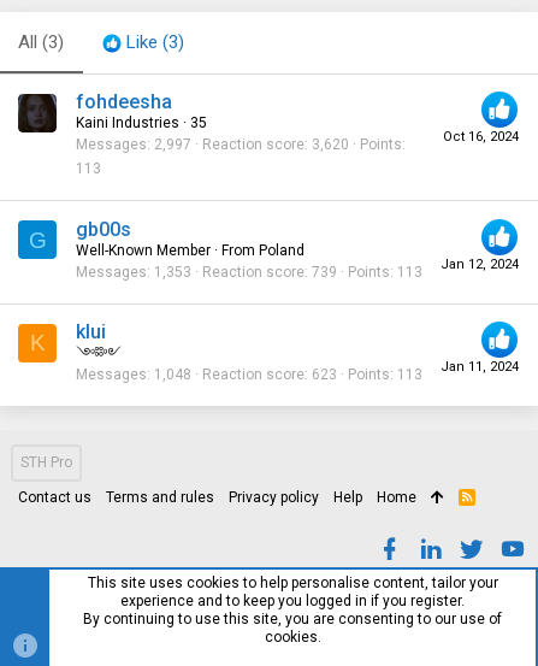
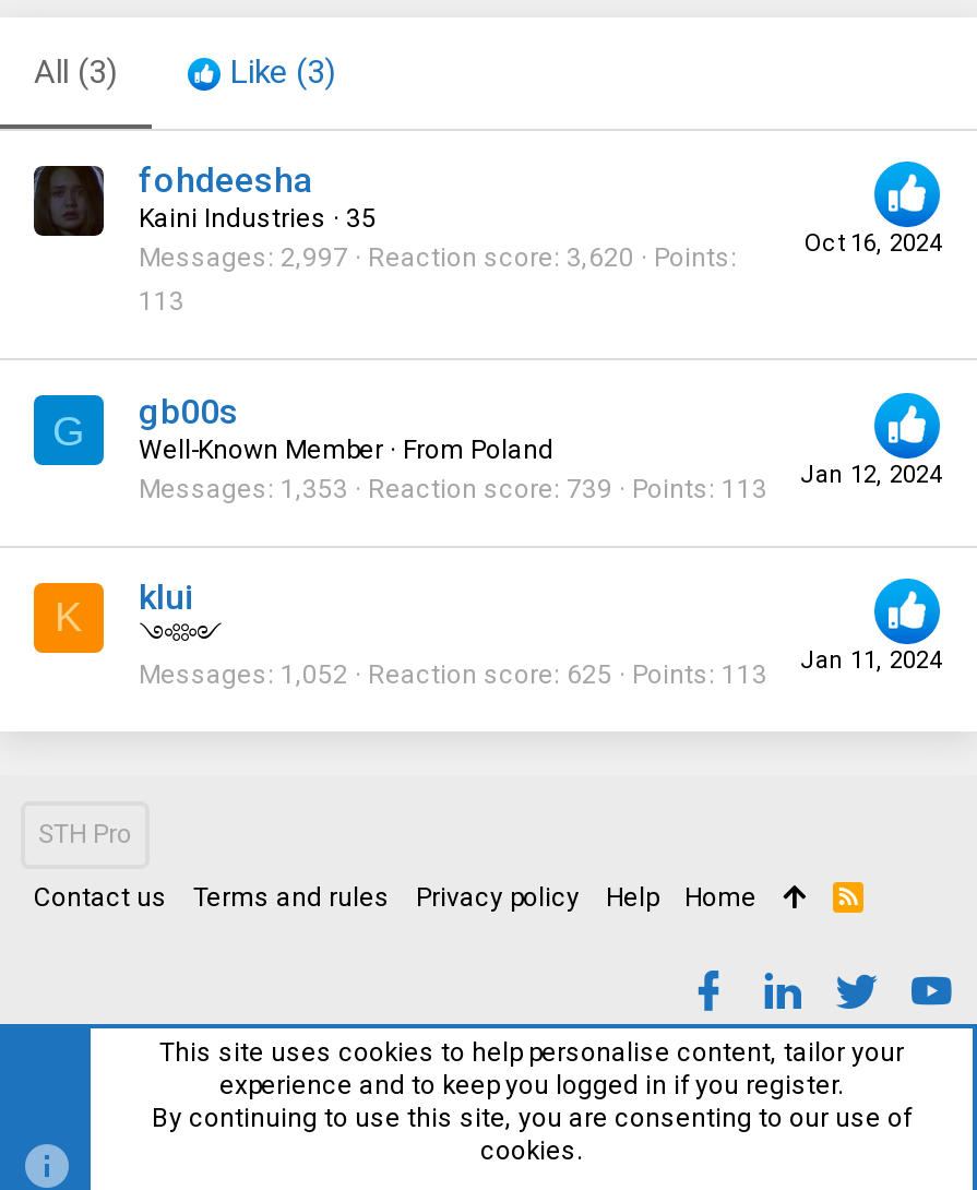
[76,366,191,383] Messages 1,048 -> [139,659,348,690] Messages 1,052
[202,366,337,383] Reaction score 623 -> [368,659,612,690] Reaction score 625

